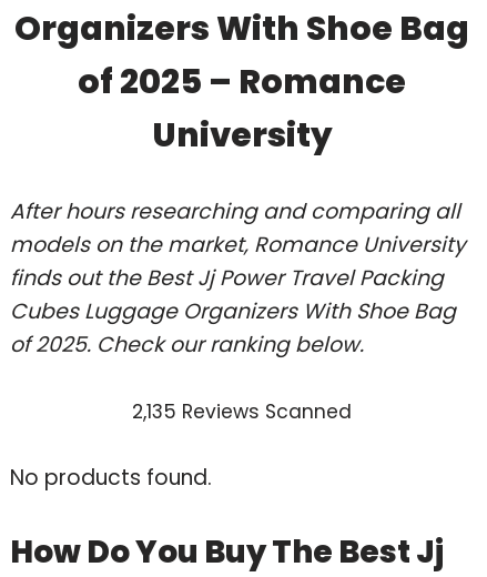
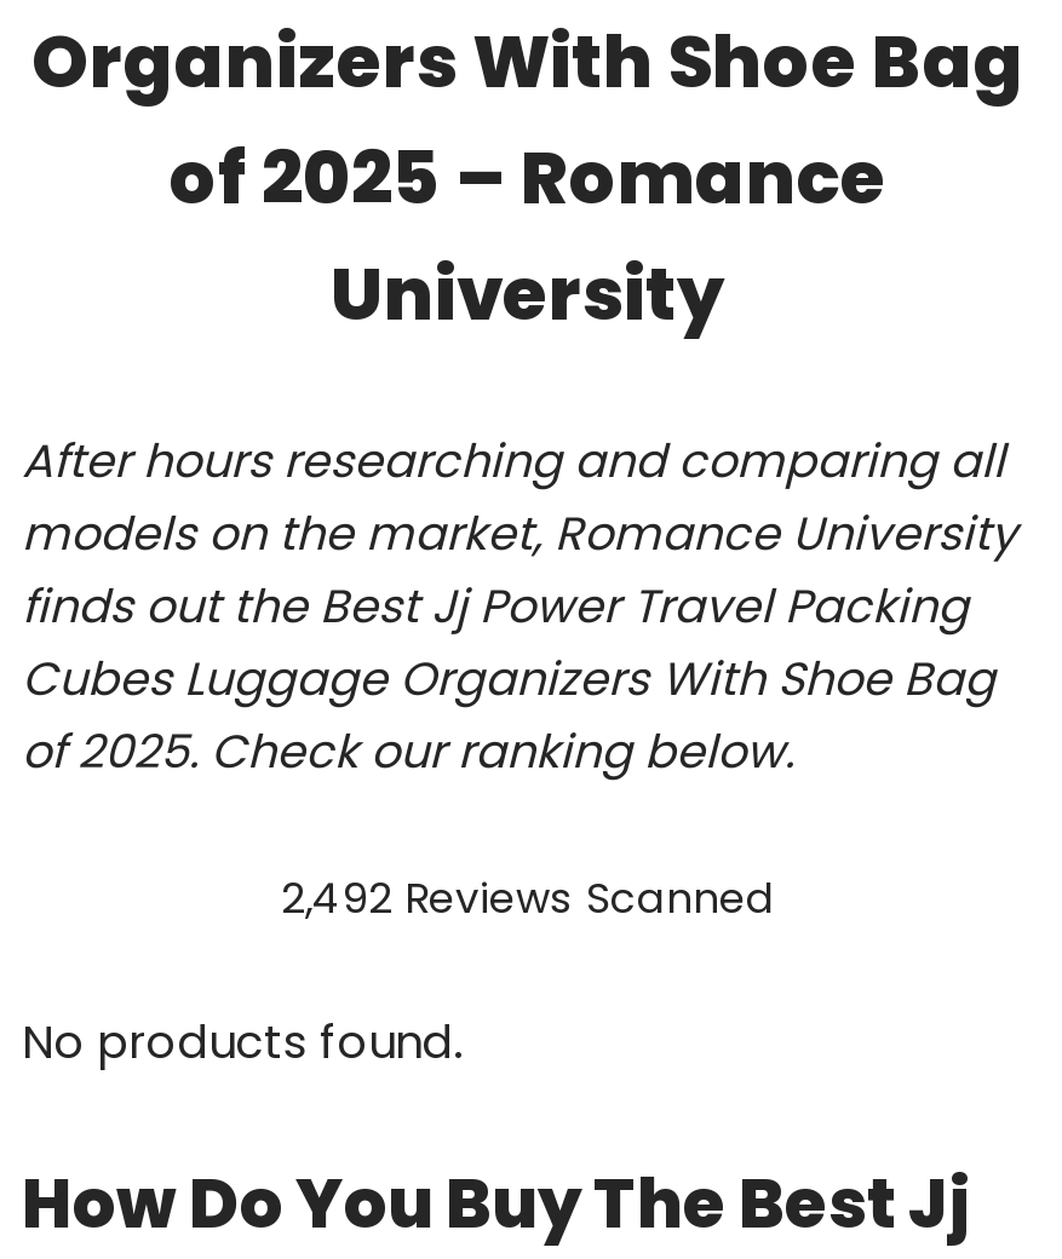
[132,398,352,425] 2,135 Reviews Scanned -> [281,869,775,927] 2,492 Reviews Scanned

